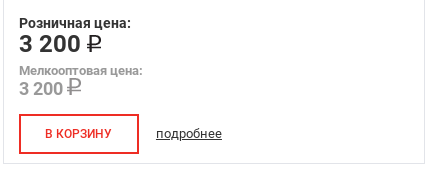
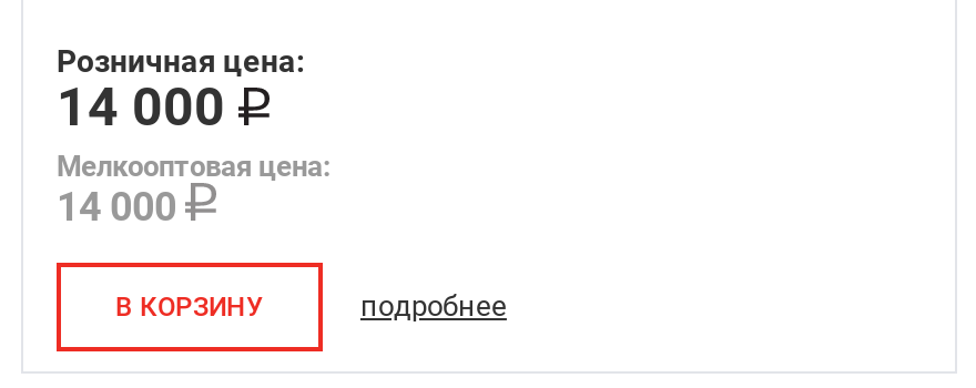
[19,29,87,57] 3 200 -> [57,75,238,137] 14 000
[19,77,67,98] 3 200 -> [57,182,185,228] 14 000

